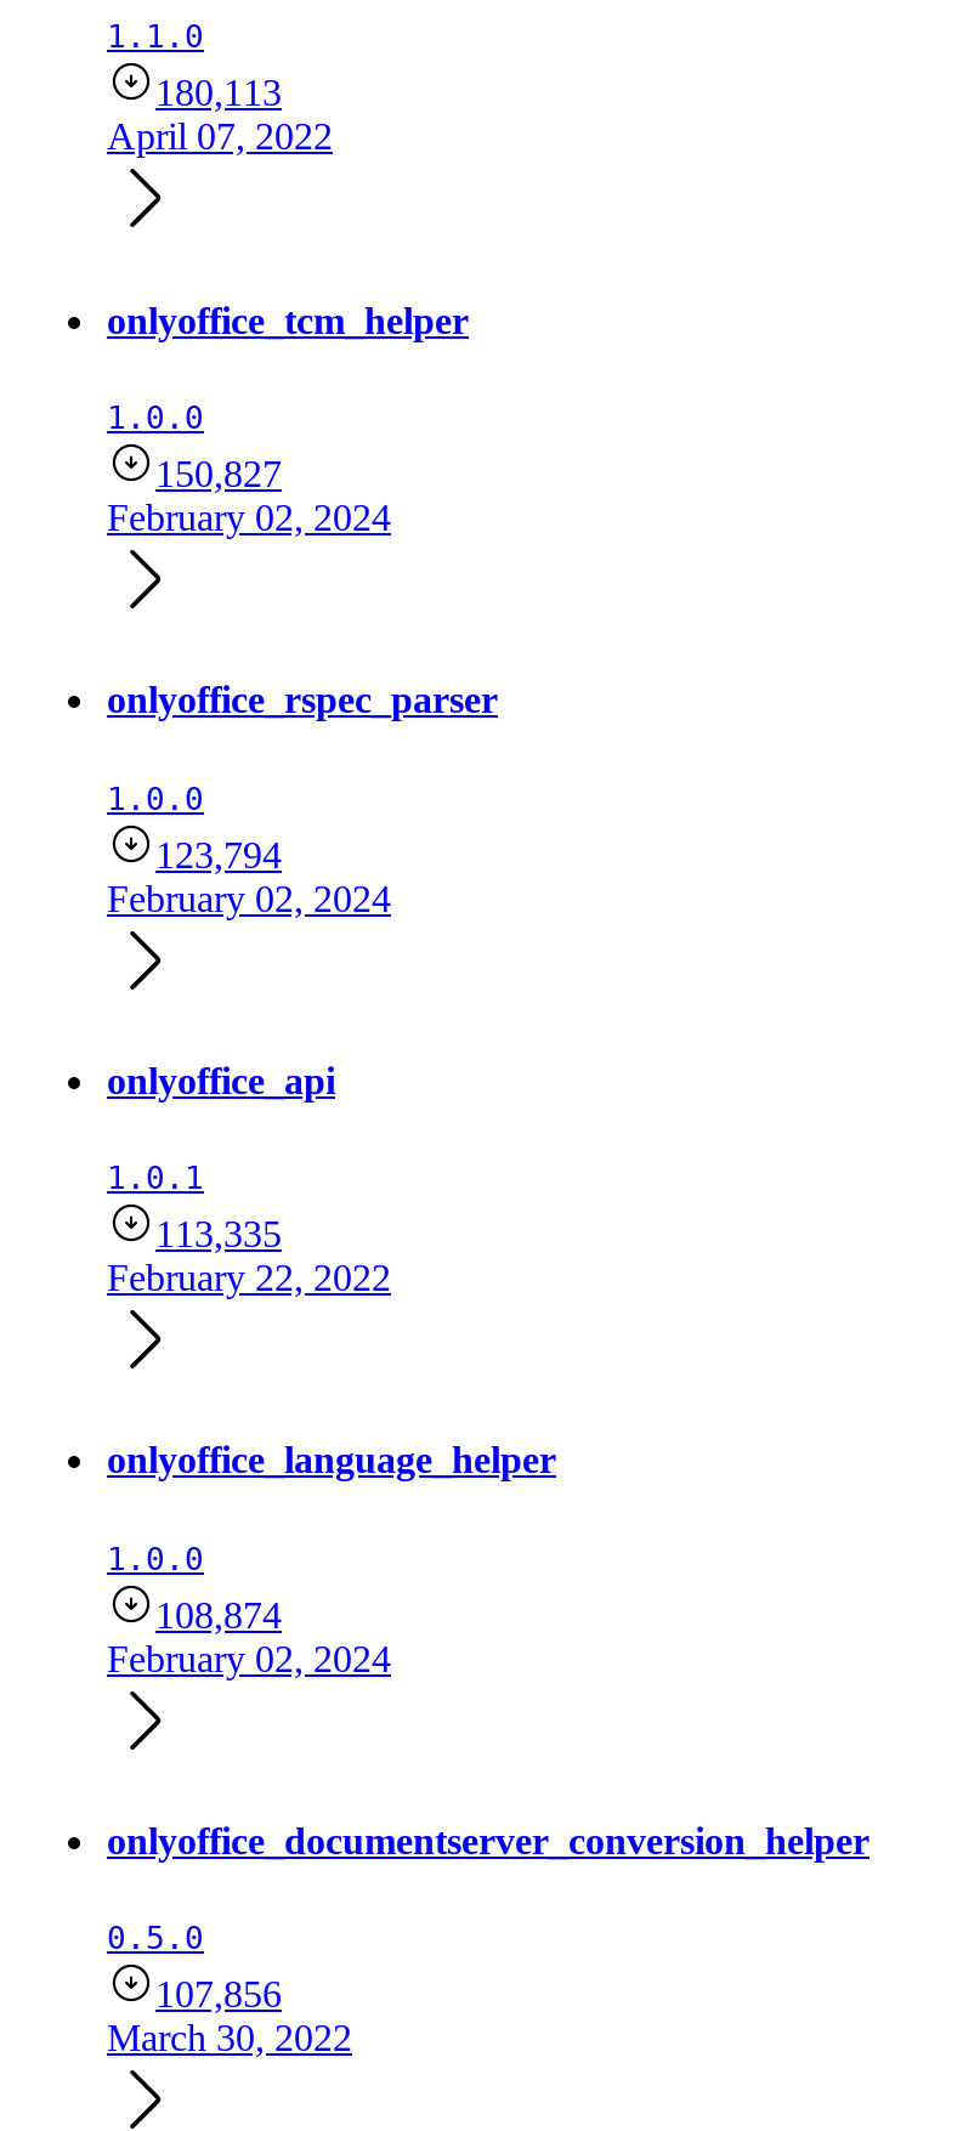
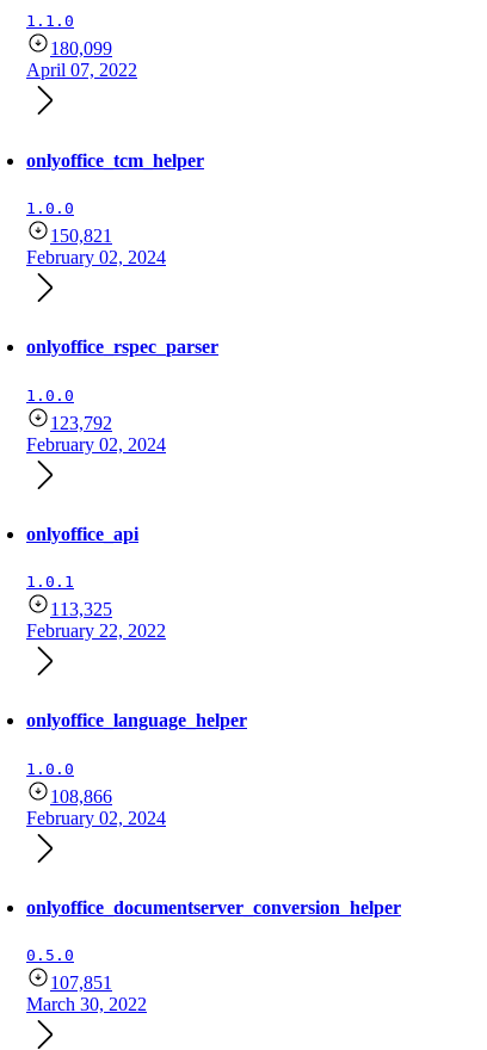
[155,73,282,114] 180,113 -> [50,39,112,59] 180,099
[155,453,282,494] 150,827 -> [50,226,112,246] 150,821
[155,833,282,874] 123,794 -> [50,412,112,433] 123,792
[155,1213,282,1255] 113,335 -> [50,599,112,619] 113,325
[155,1593,282,1635] 108,874 -> [50,786,112,806] 108,866
[155,1973,282,2015] 107,856 -> [50,973,112,993] 107,851

